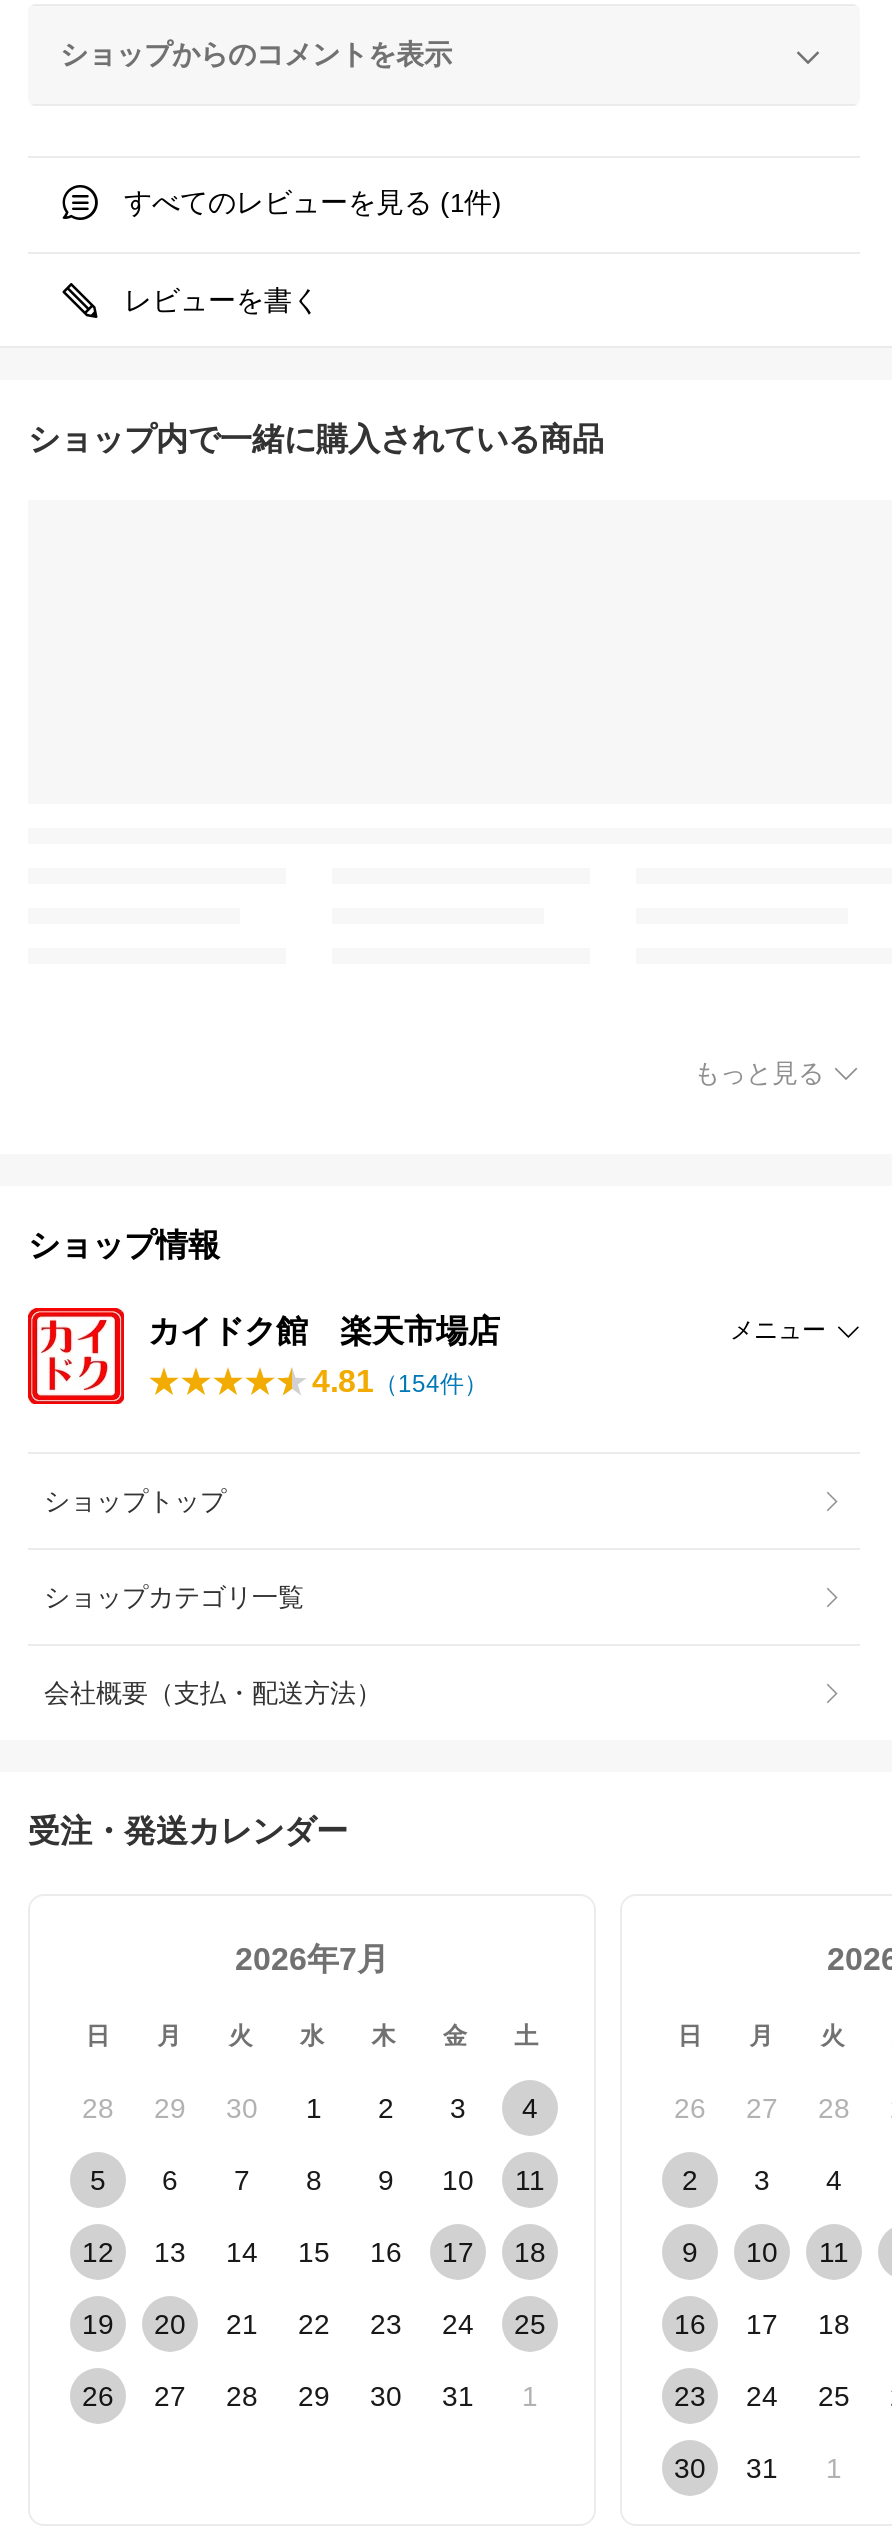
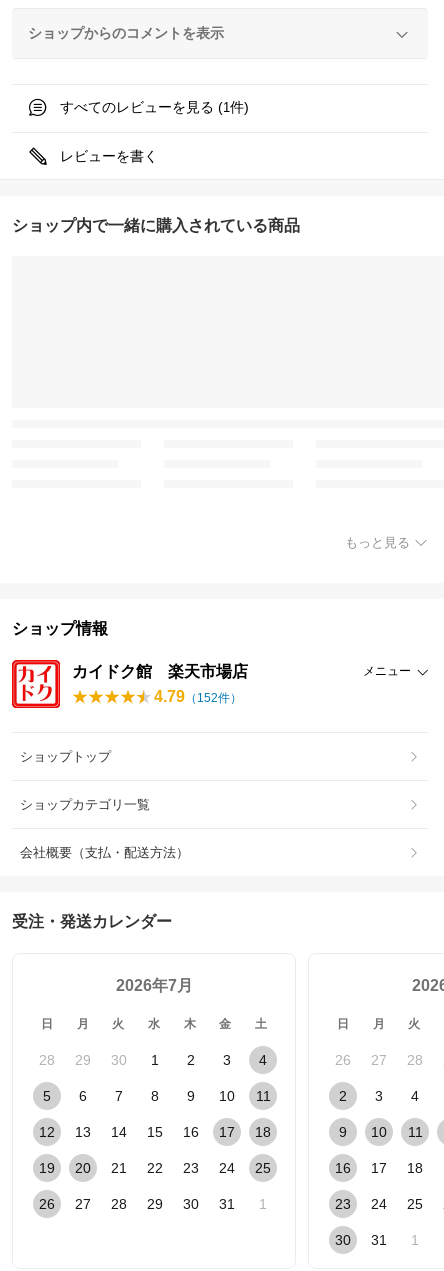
[312,1364,488,1398] 4.81（154件） -> [154,688,242,705] 4.79（152件）

